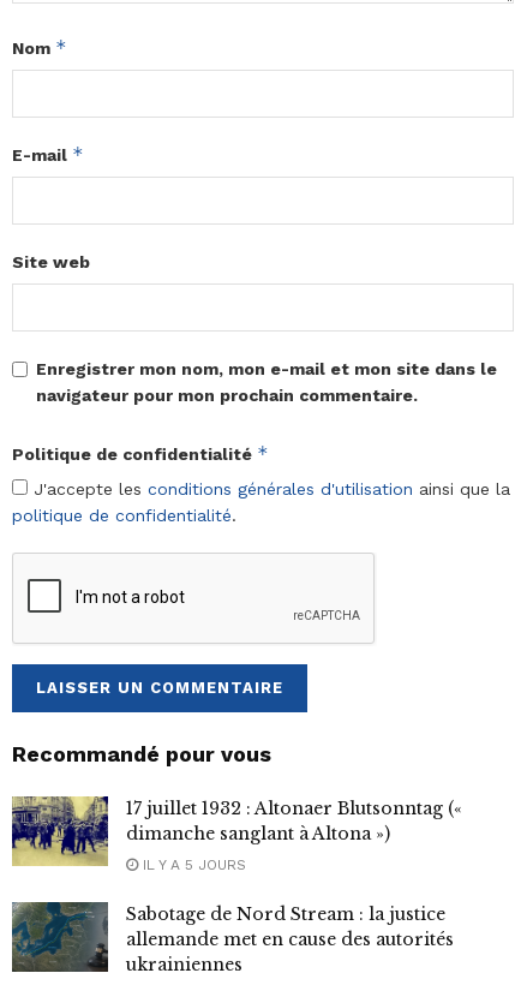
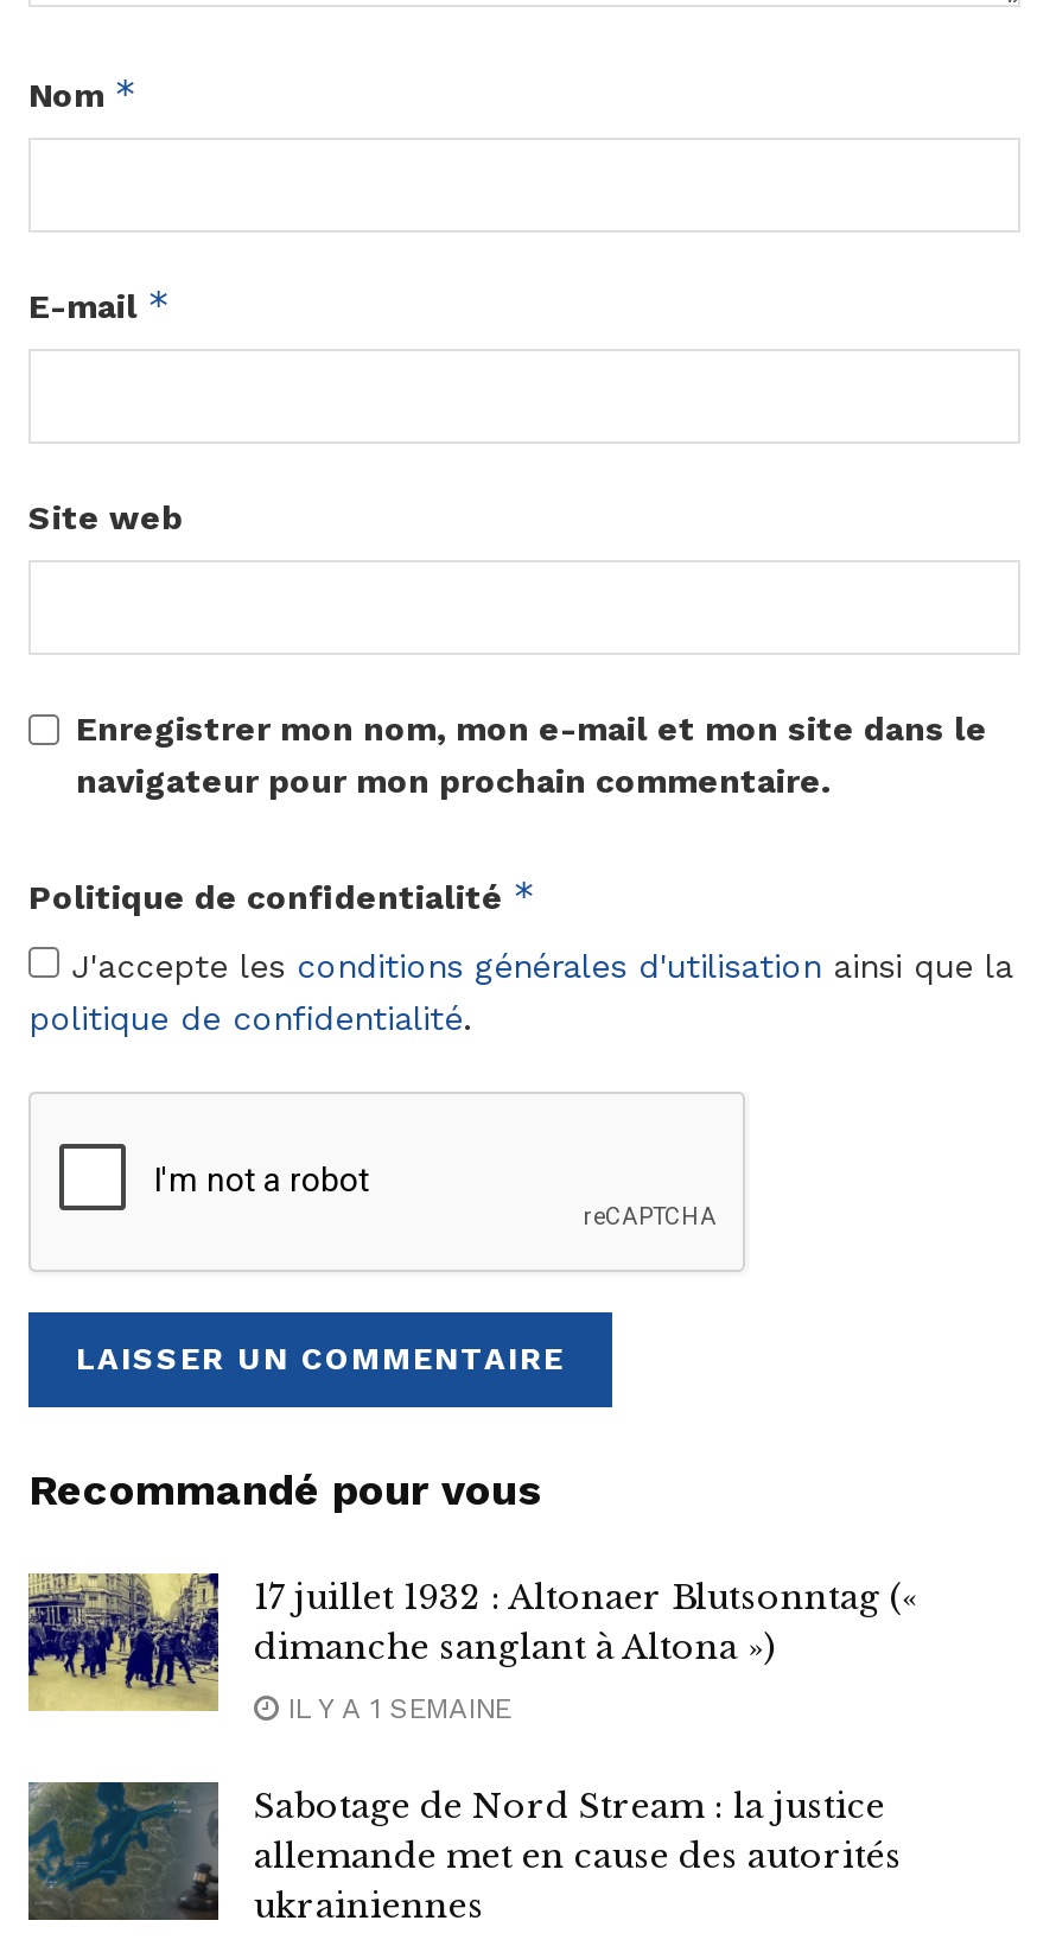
[138,857,246,874] IL Y A 5 JOURS -> [278,1693,510,1726] IL Y A 1 SEMAINE

